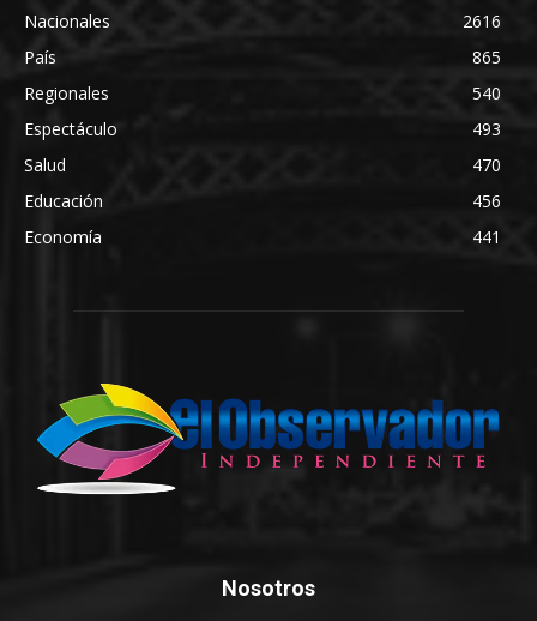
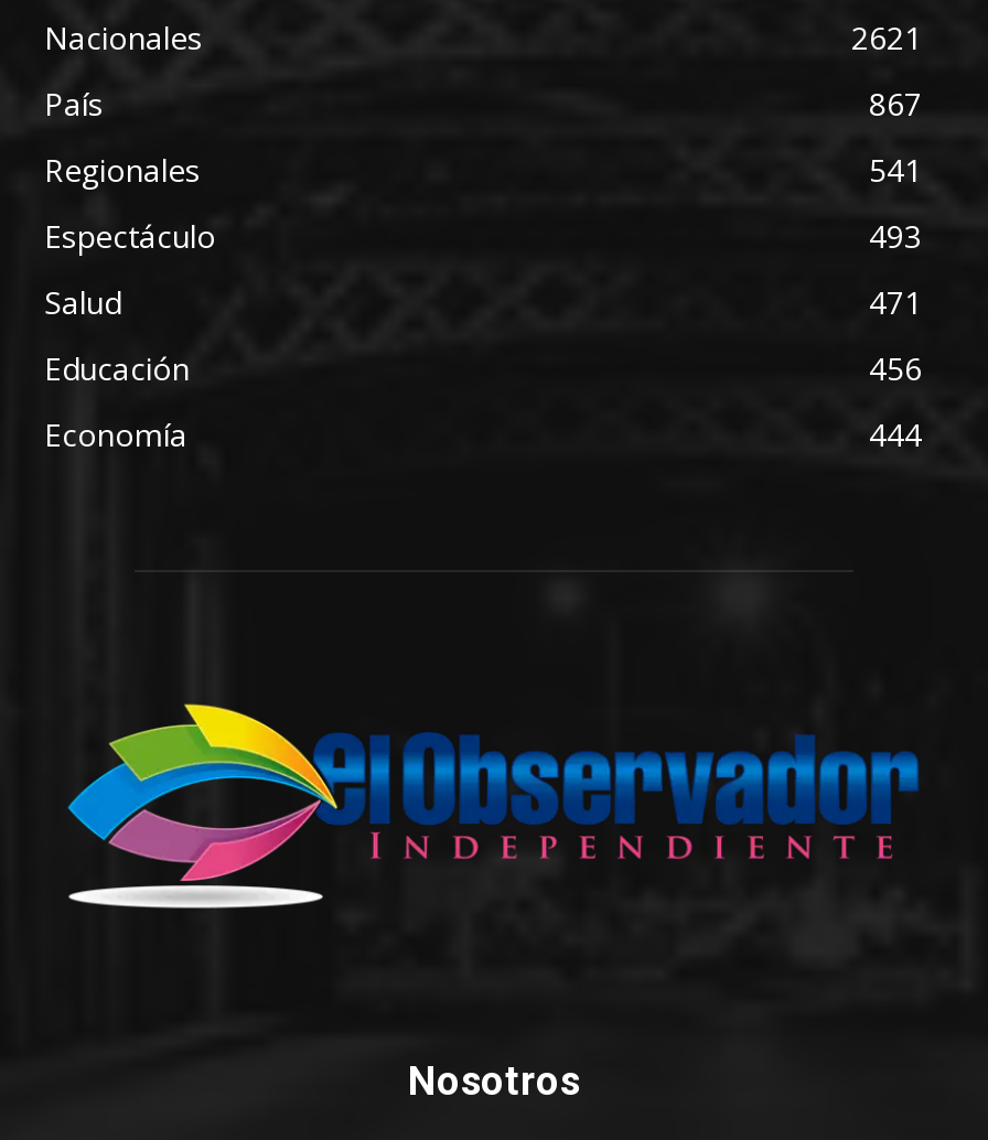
[463,9,501,32] 2616 -> [851,17,922,59] 2621
[472,45,501,68] 865 -> [869,83,922,125] 867
[472,81,501,104] 540 -> [869,150,922,191] 541
[472,153,501,176] 470 -> [869,282,922,324] 471
[472,225,501,248] 441 -> [869,414,922,456] 444

